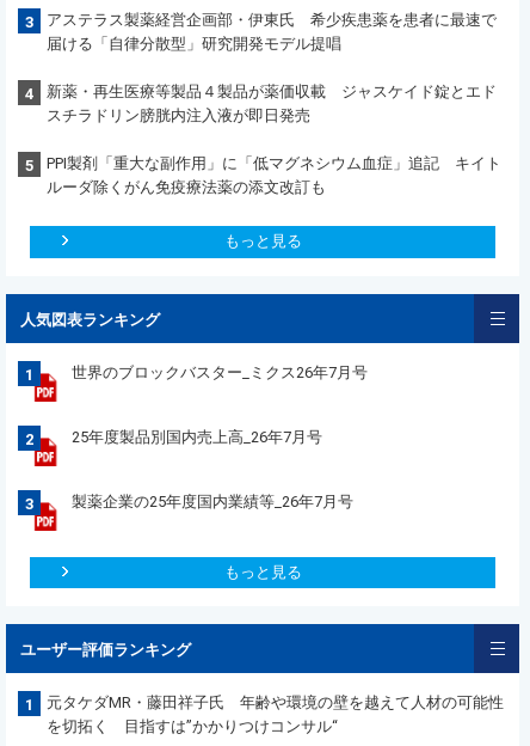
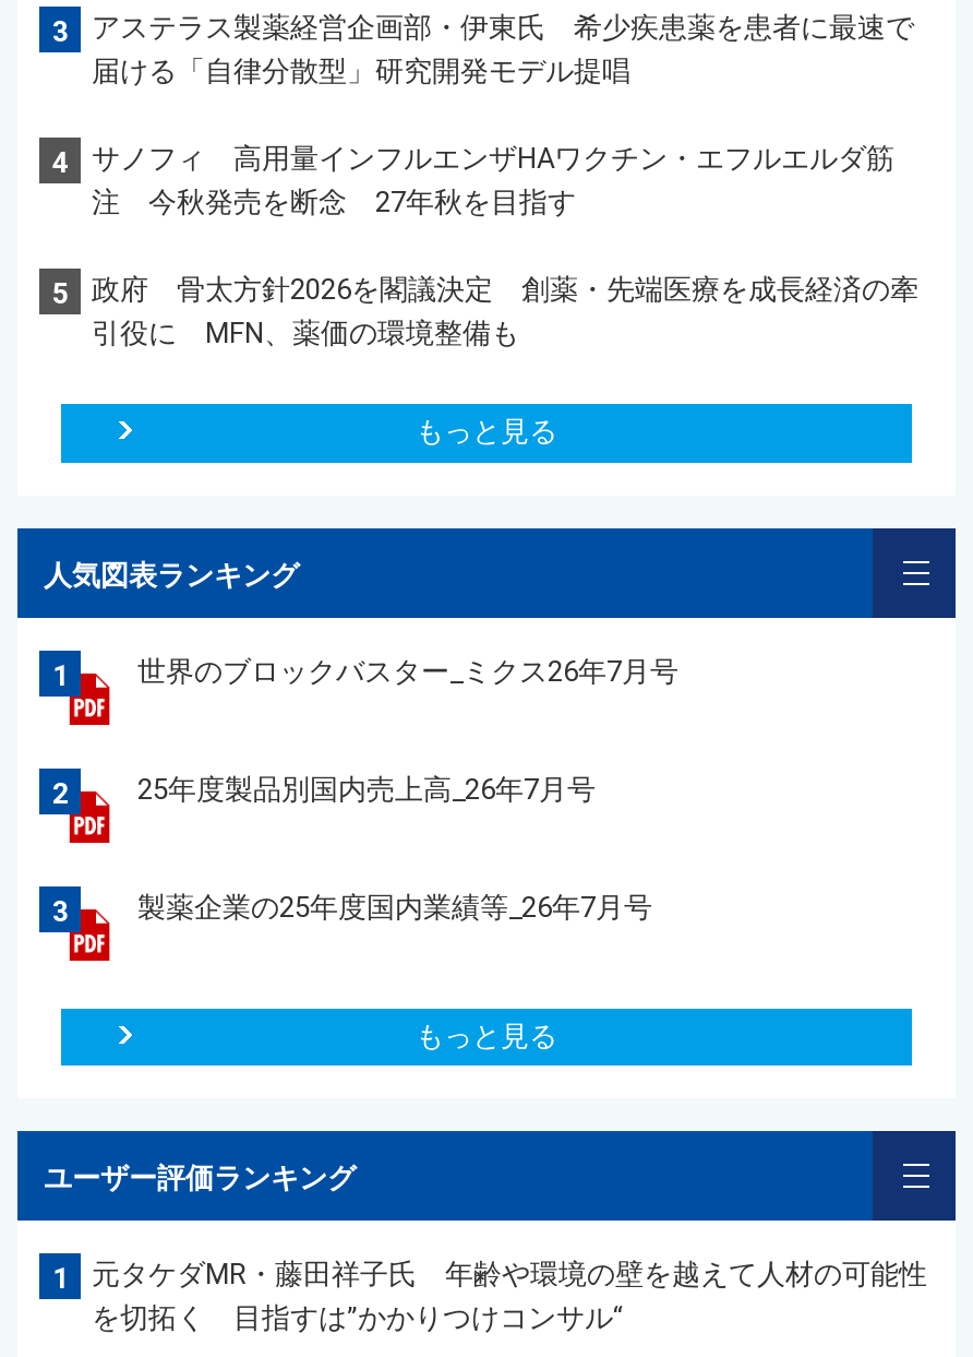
[47,83,497,125] 新薬・再生医療等製品４製品が薬価収載 ジャスケイド錠とエド | スチラドリン膀胱内注入液が即日発売 -> [92,142,894,219] サノフィ 高用量インフルエンザHAワクチン・エフルエルダ筋 | 注 今秋発売を断念 27年秋を目指す
[47,154,501,196] PPI製剤「重大な副作用」に「低マグネシウム血症」追記 キイト | ルーダ除くがん免疫療法薬の添文改訂も -> [92,273,918,350] 政府 骨太方針2026を閣議決定 創薬・先端医療を成長経済の牽 | 引役に MFN、薬価の環境整備も

